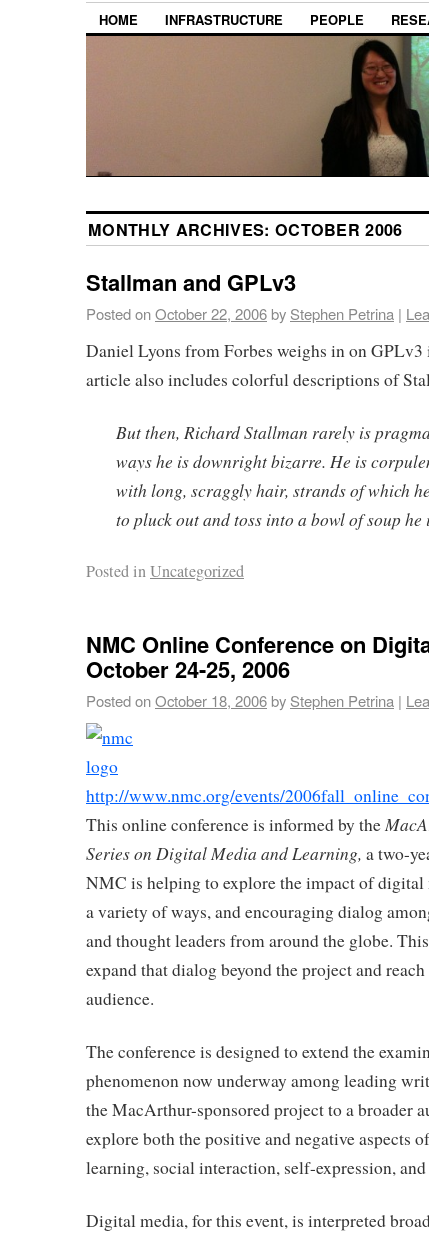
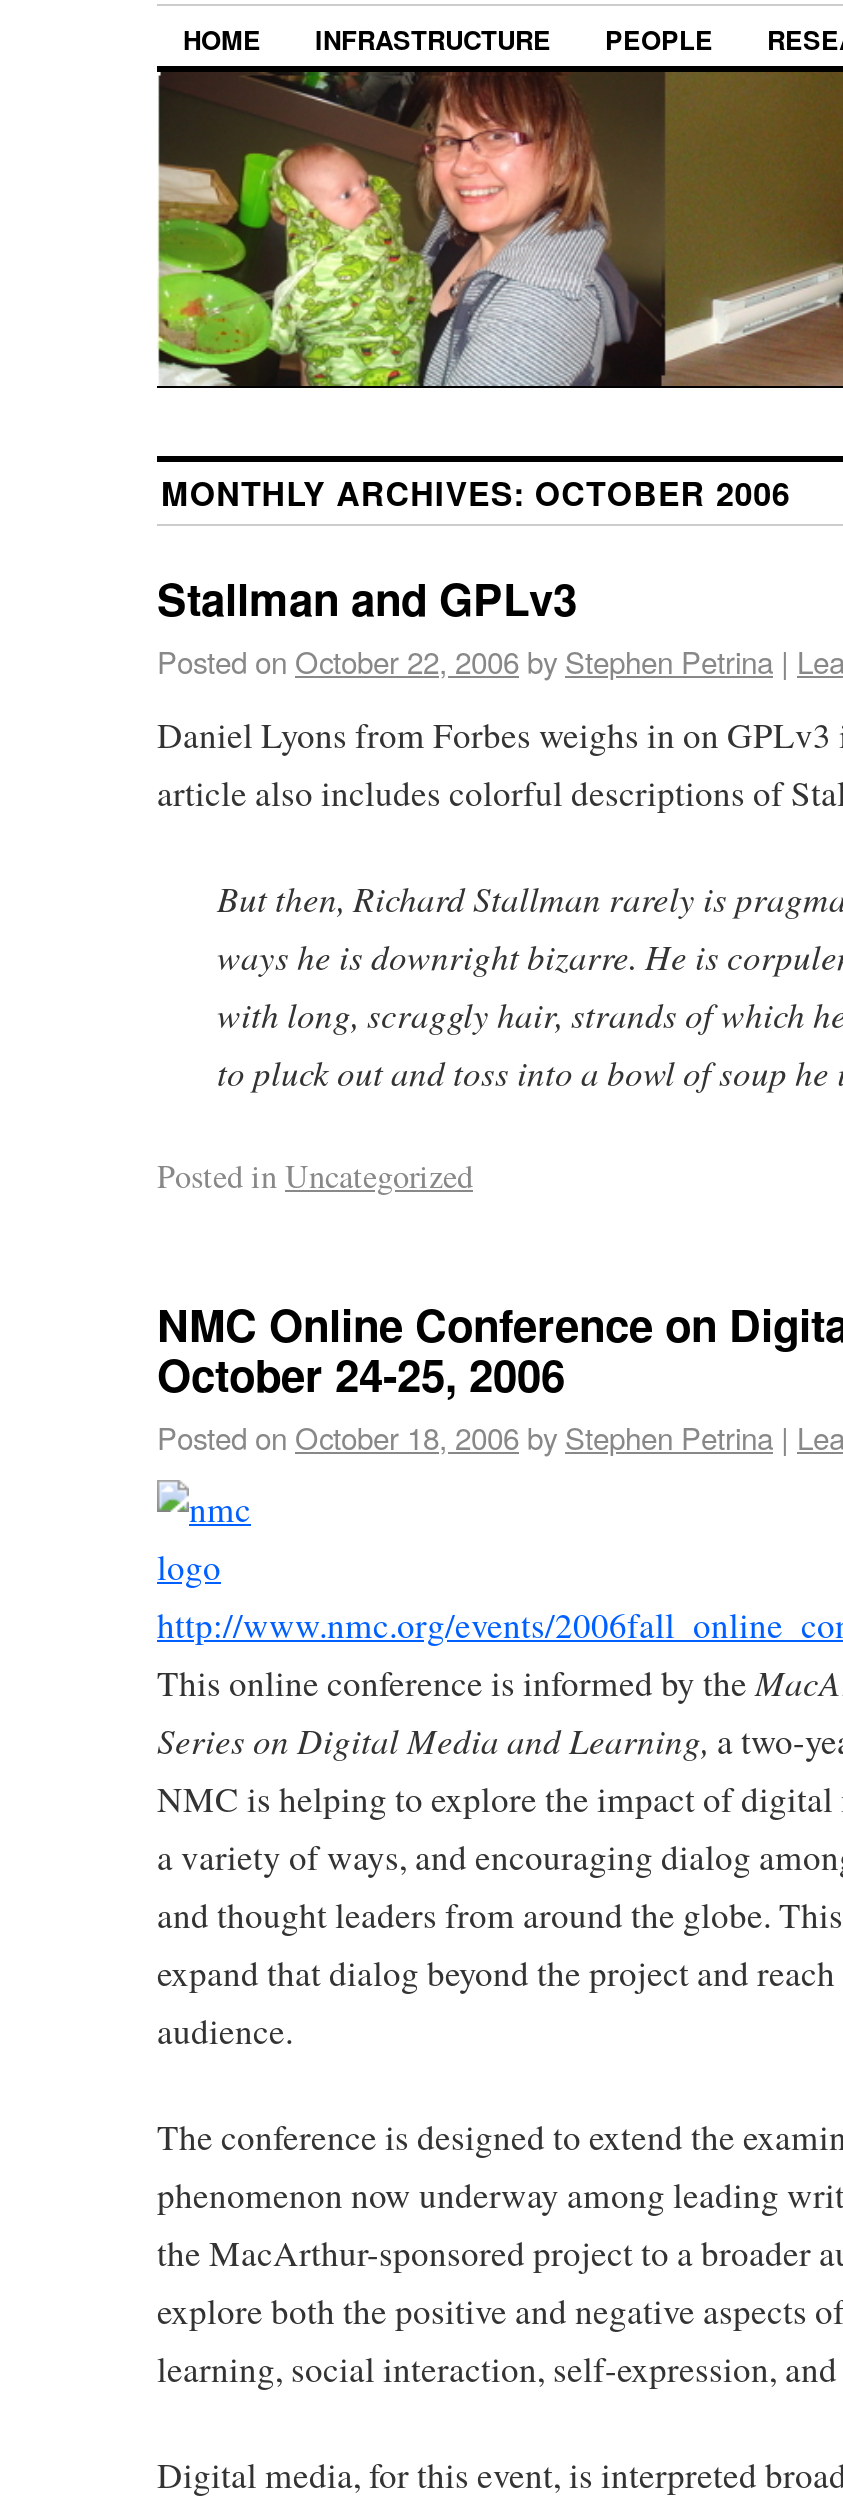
[86,35,426,177] [image] -> [157,72,837,388] [image]

